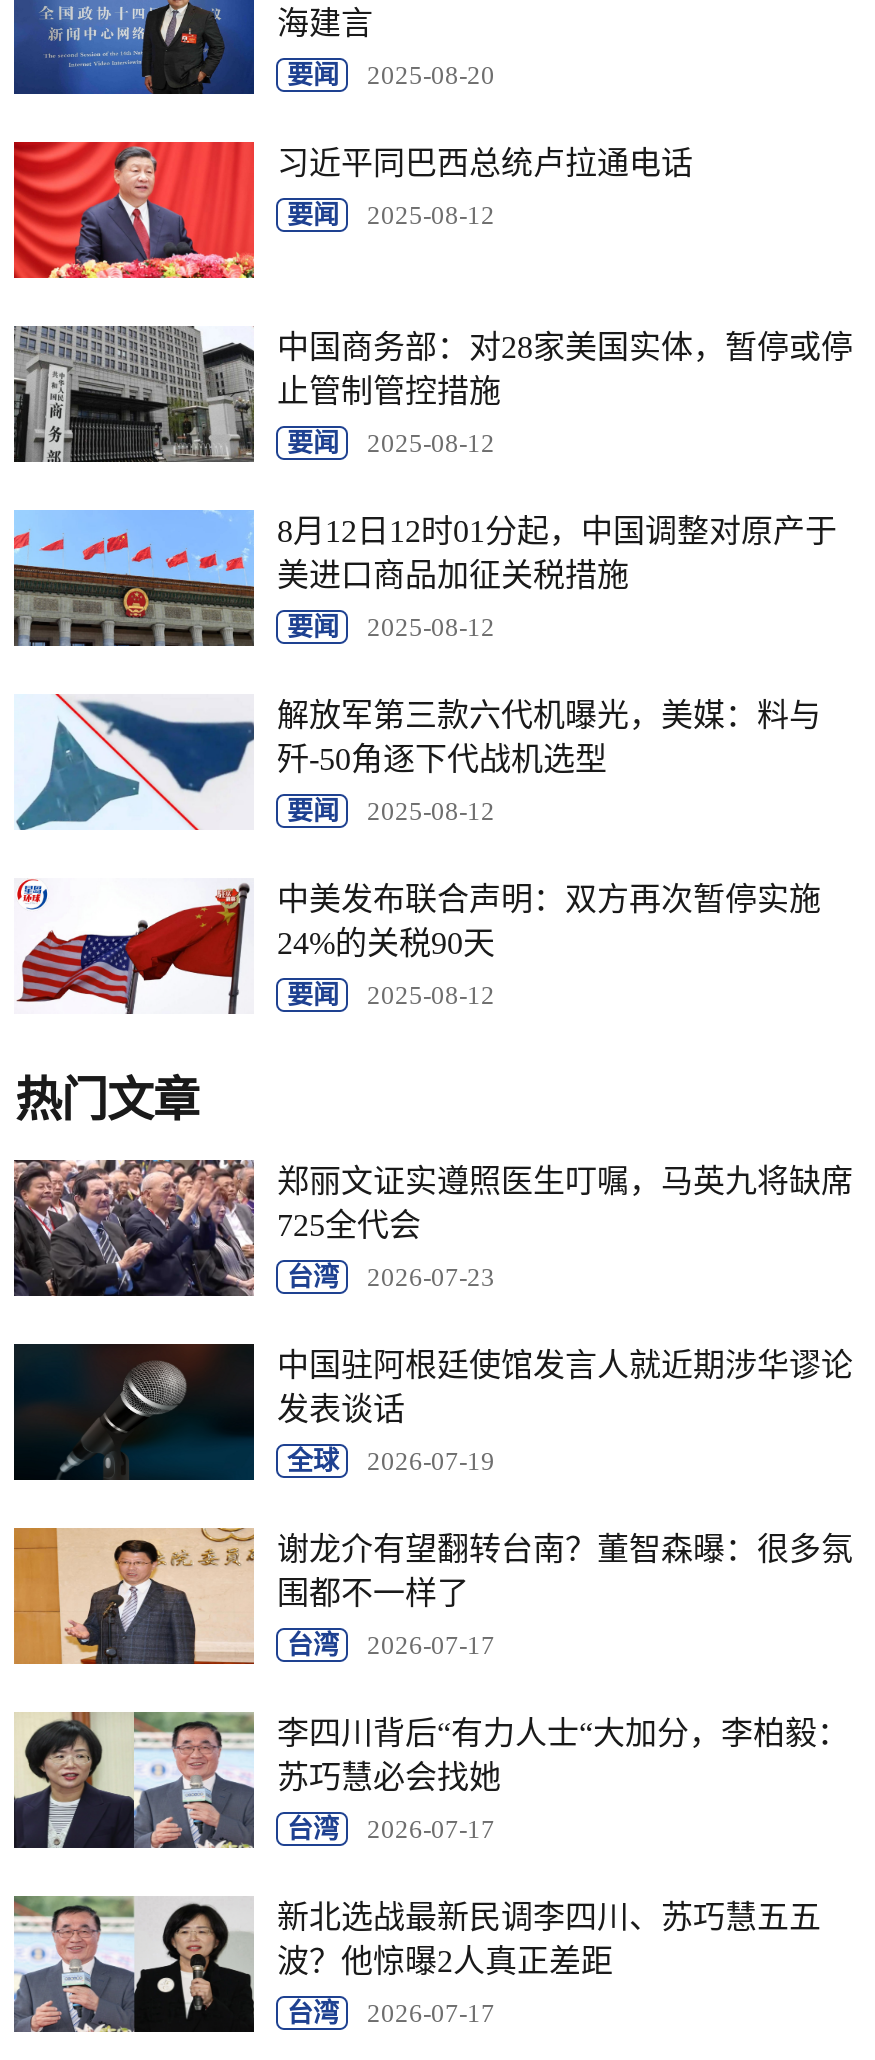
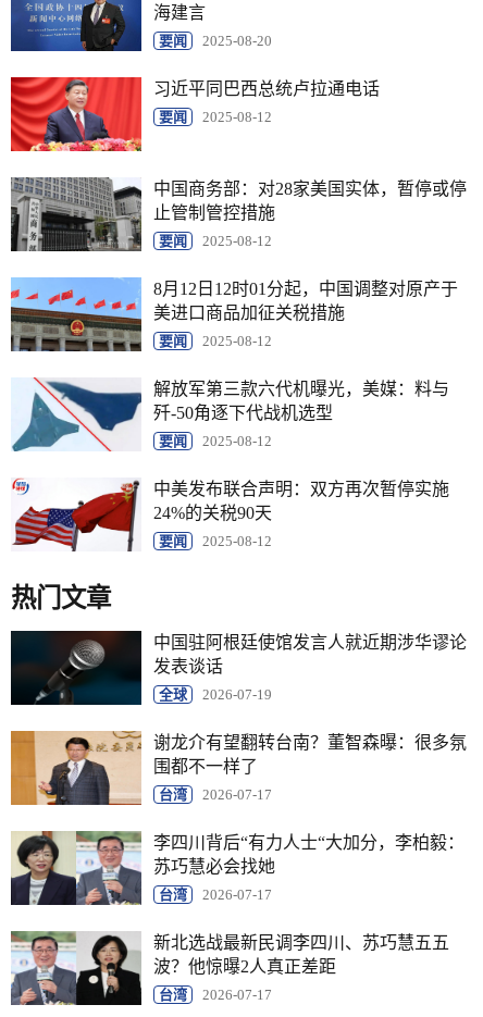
[12,1158,853,1298] [image] | 郑丽文证实遵照医生叮嘱，马英九将缺席 | 725全代会 | 台湾 | 2026-07-23 -> none

